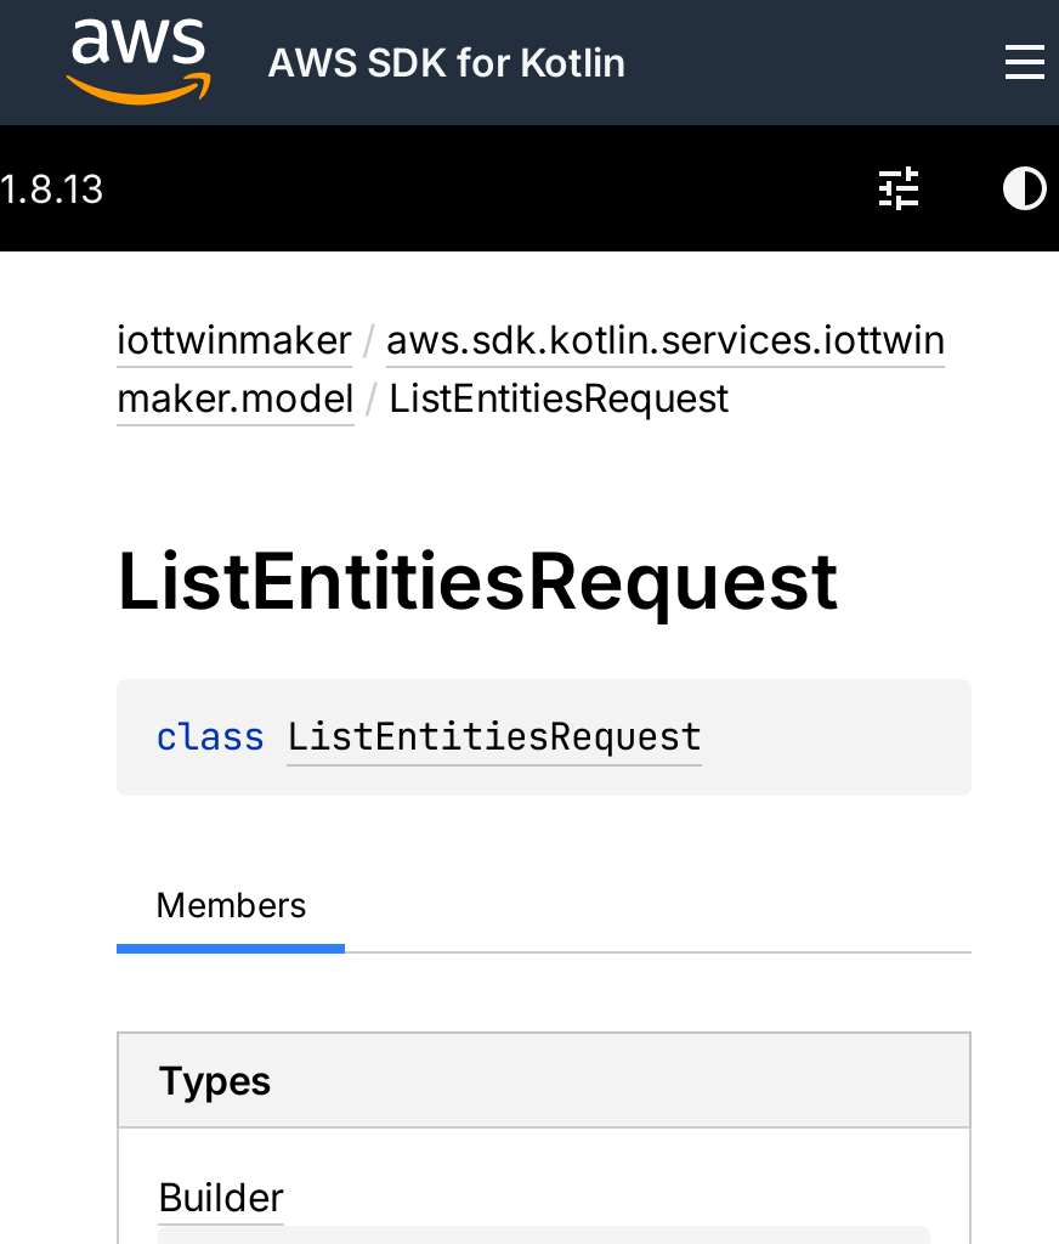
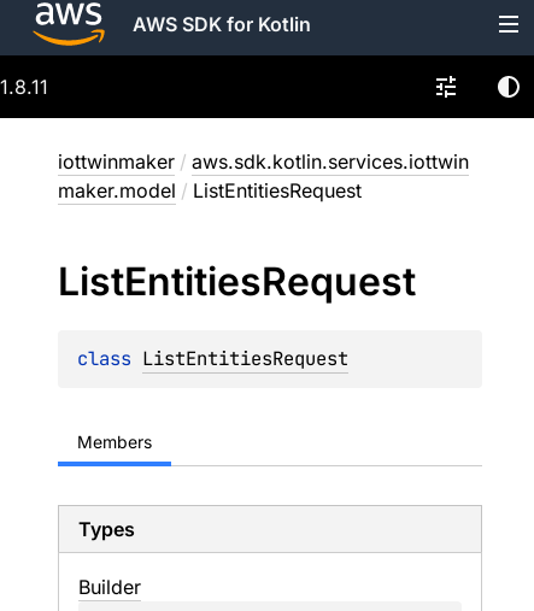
[0,164,104,213] 1.8.13 -> [0,75,48,99] 1.8.11

